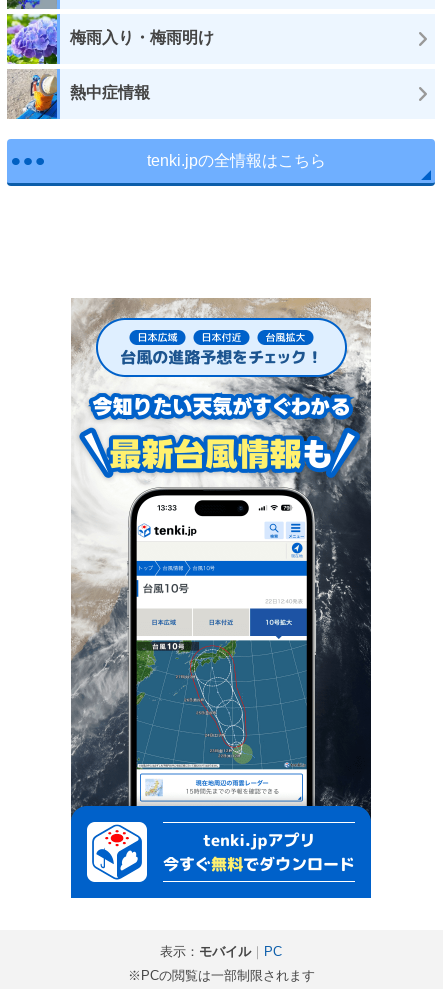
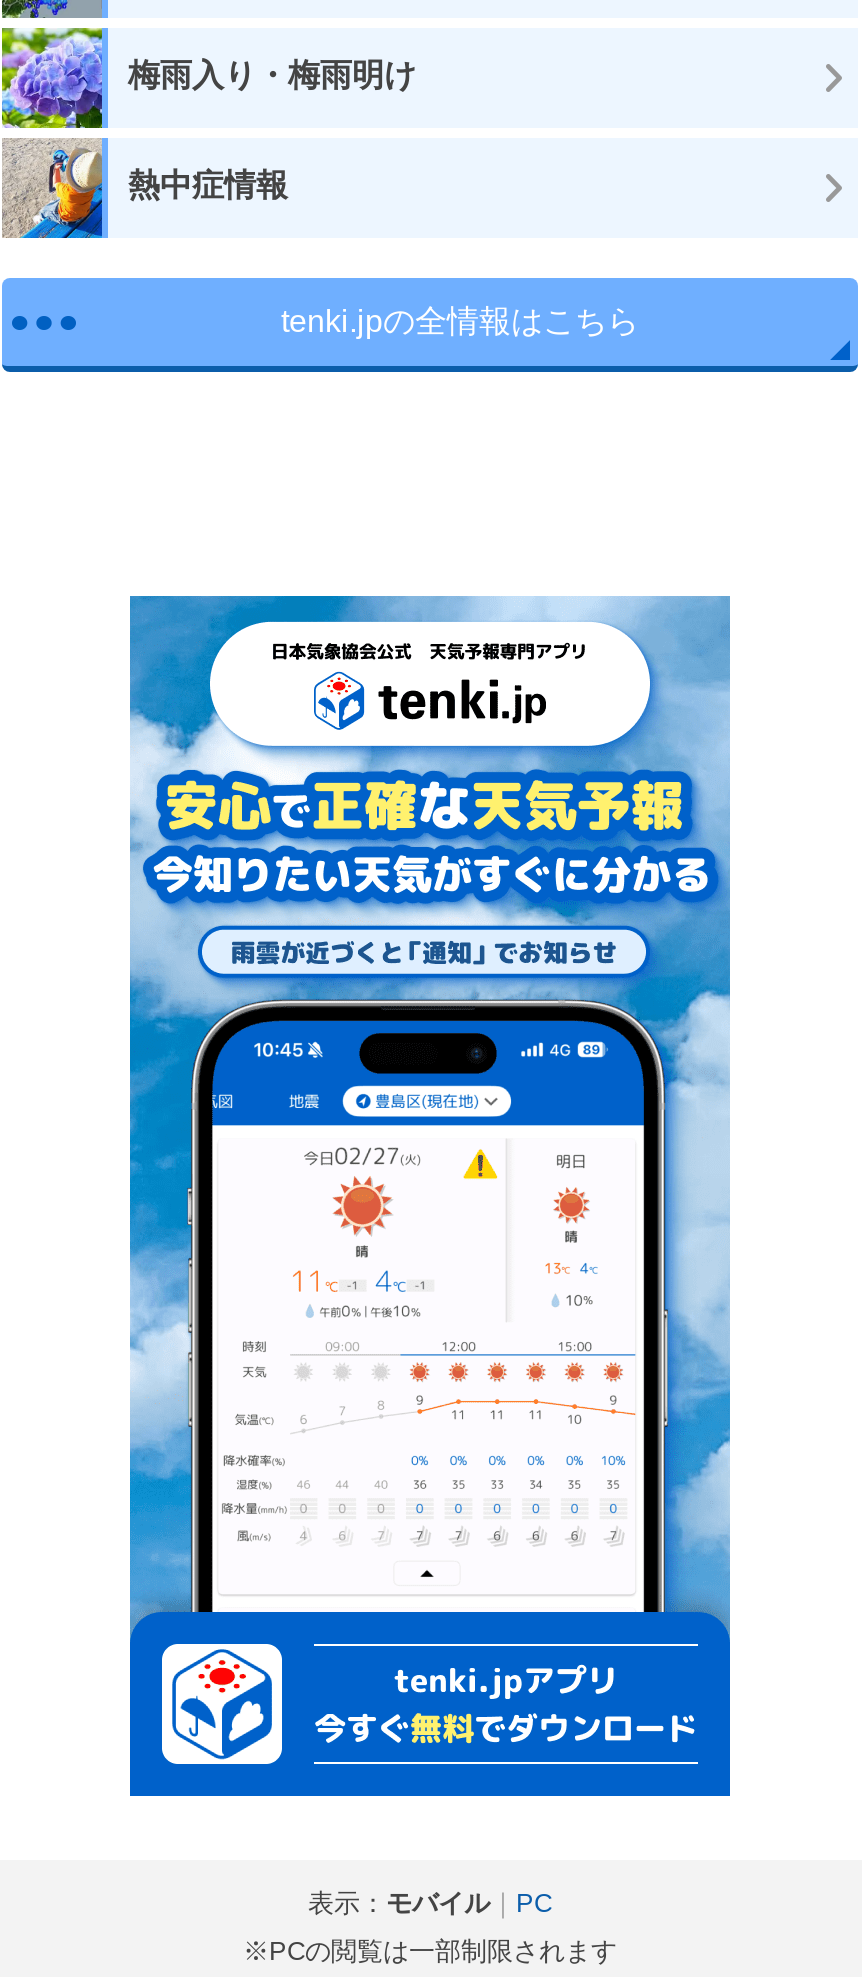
[70,297,372,818] [image] -> [128,594,732,1634] [image]

